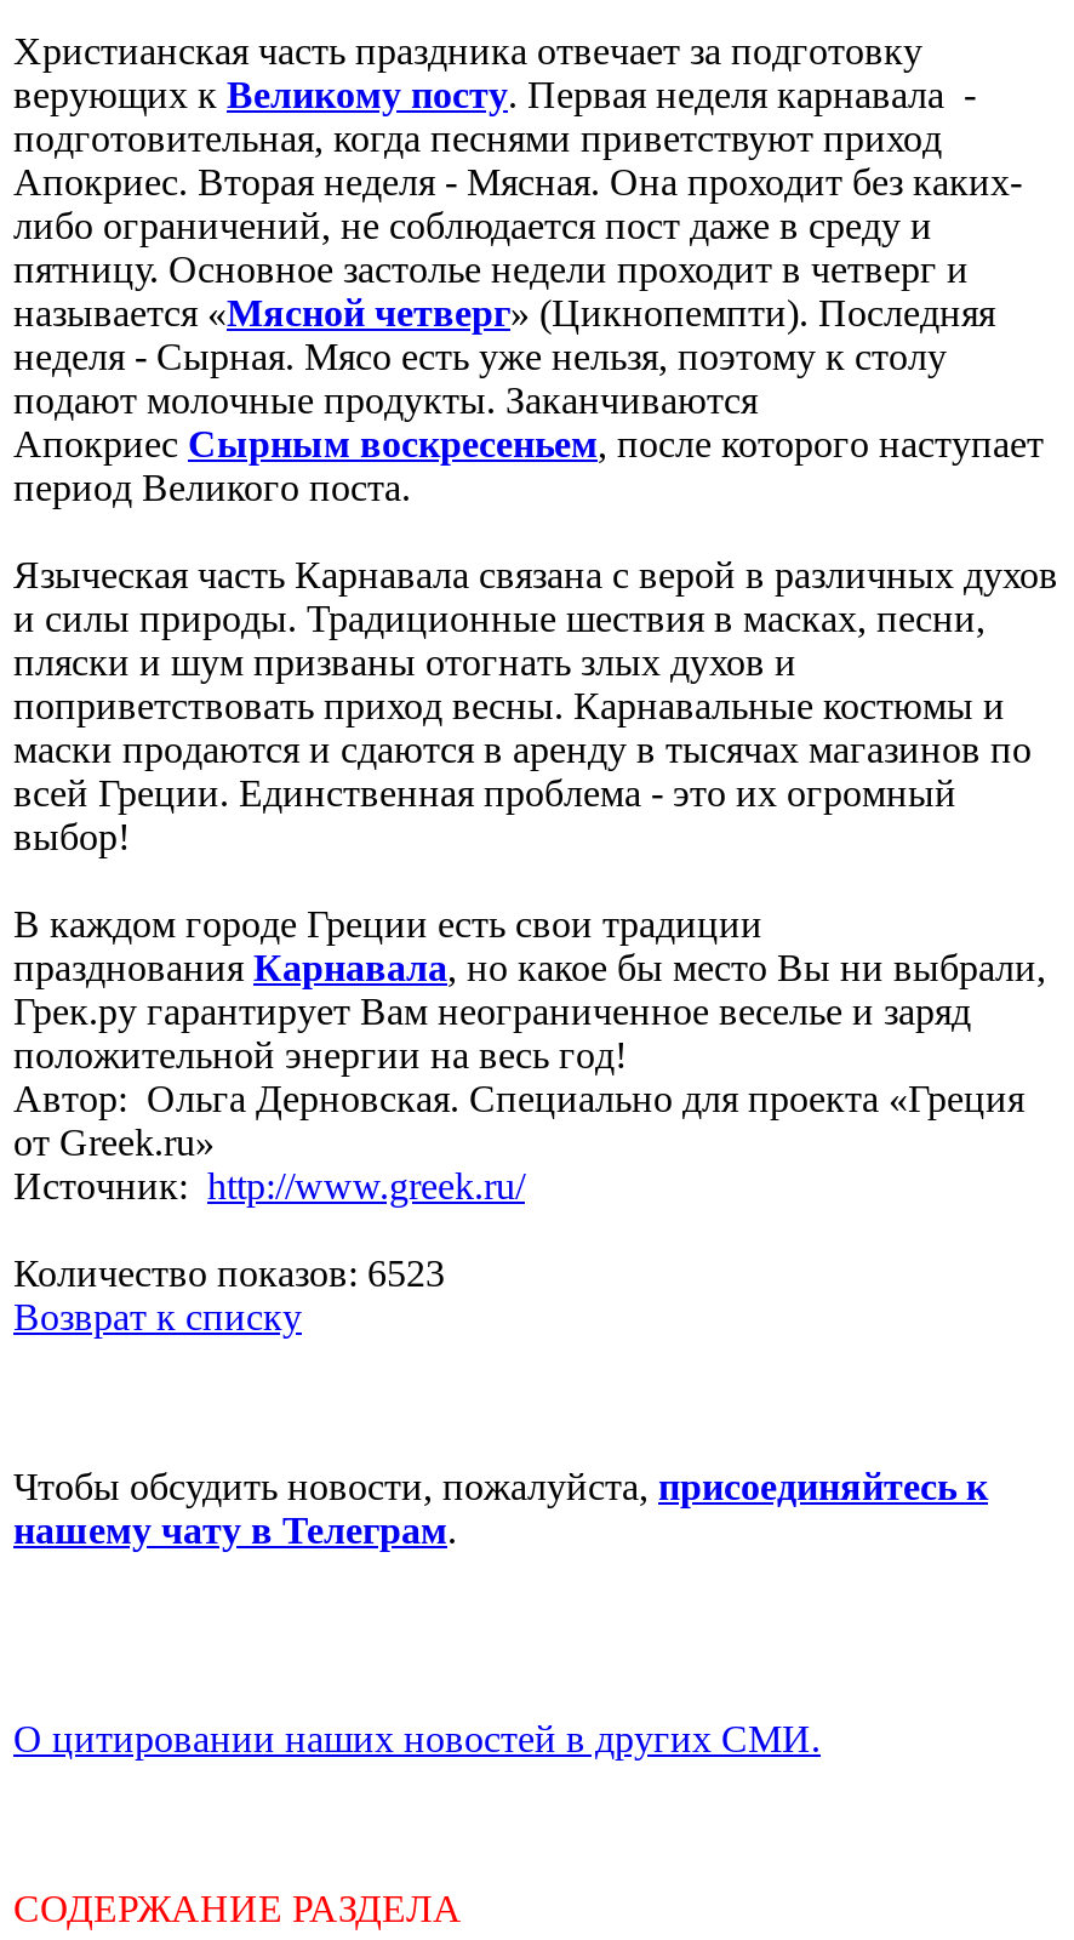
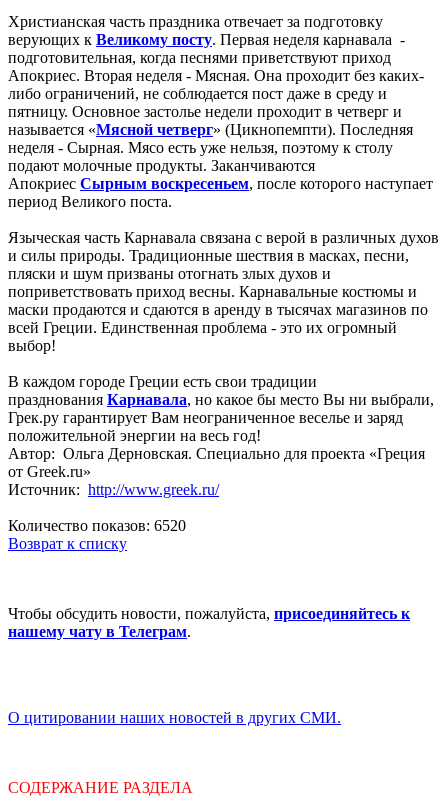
[13,1252,445,1293] Количество показов: 6523 -> [8,517,186,534] Количество показов: 6520

